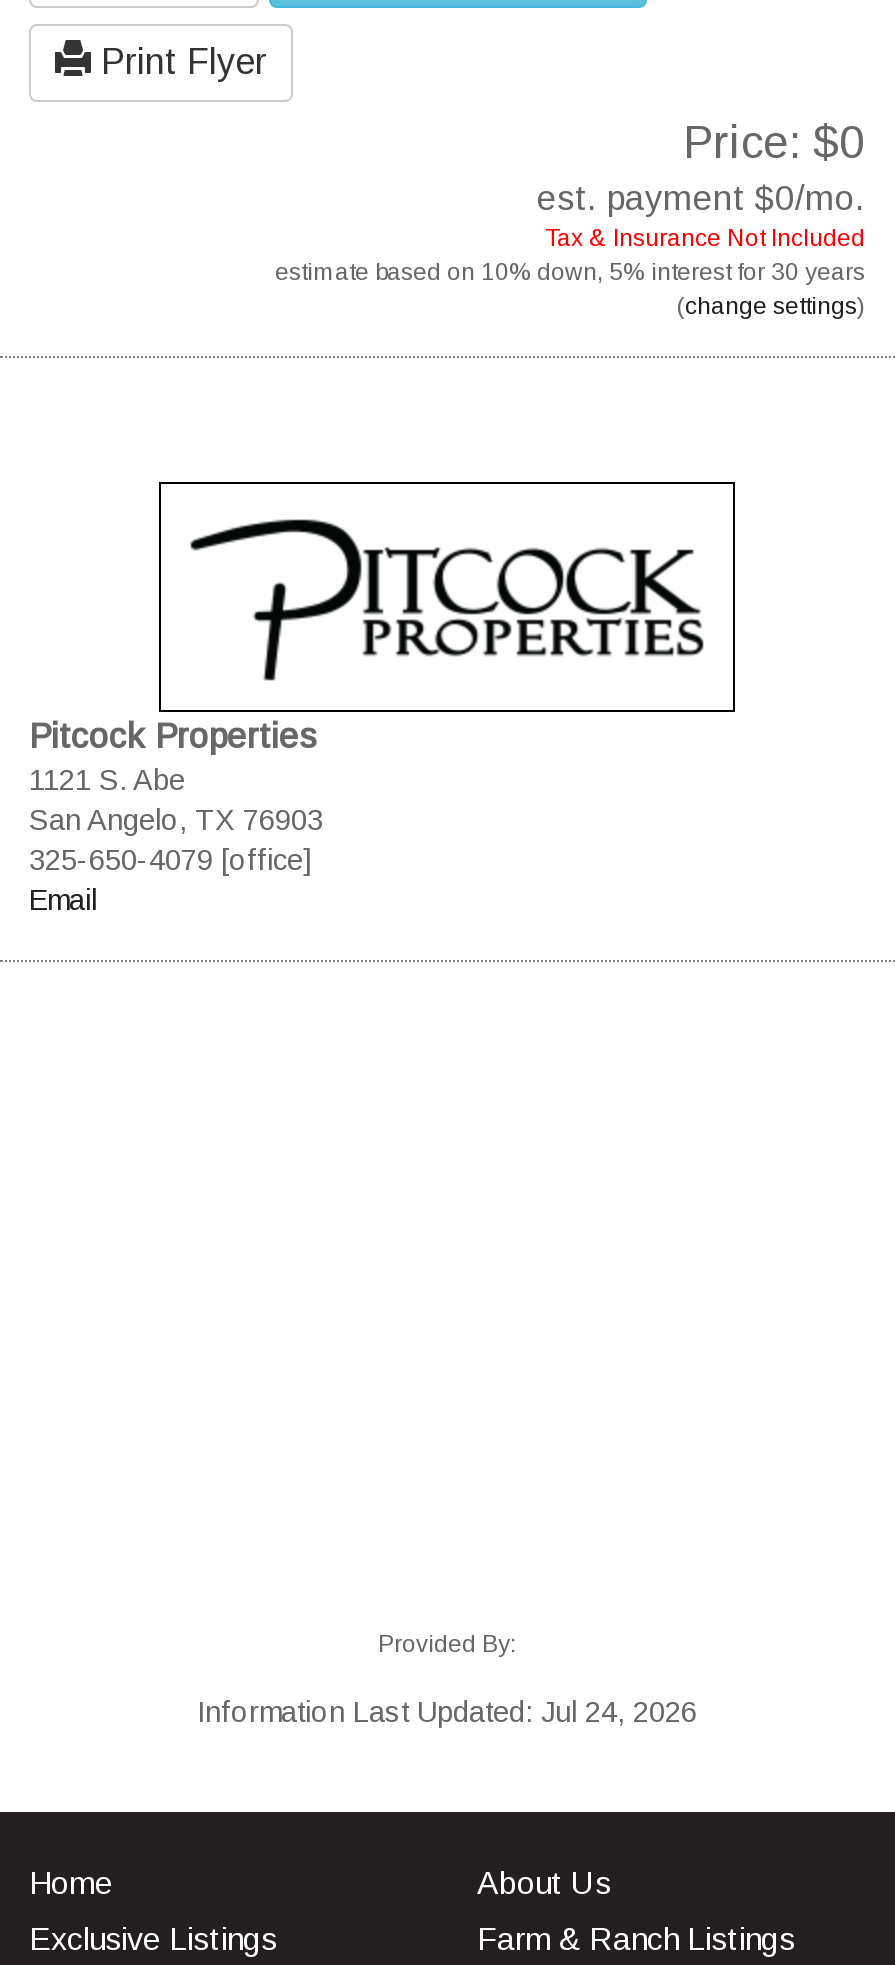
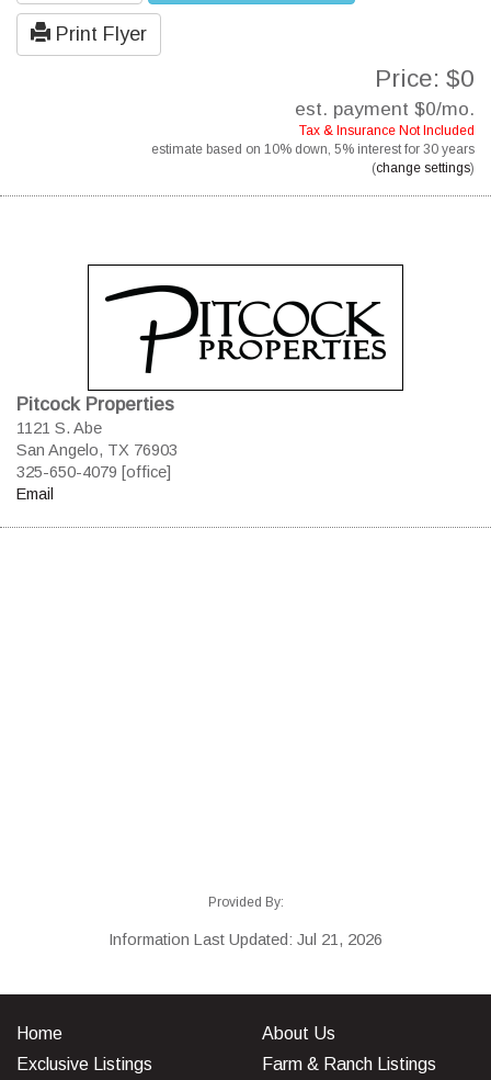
[197,1695,697,1727] Information Last Updated: Jul 24, 2026 -> [109,930,382,948] Information Last Updated: Jul 21, 2026

